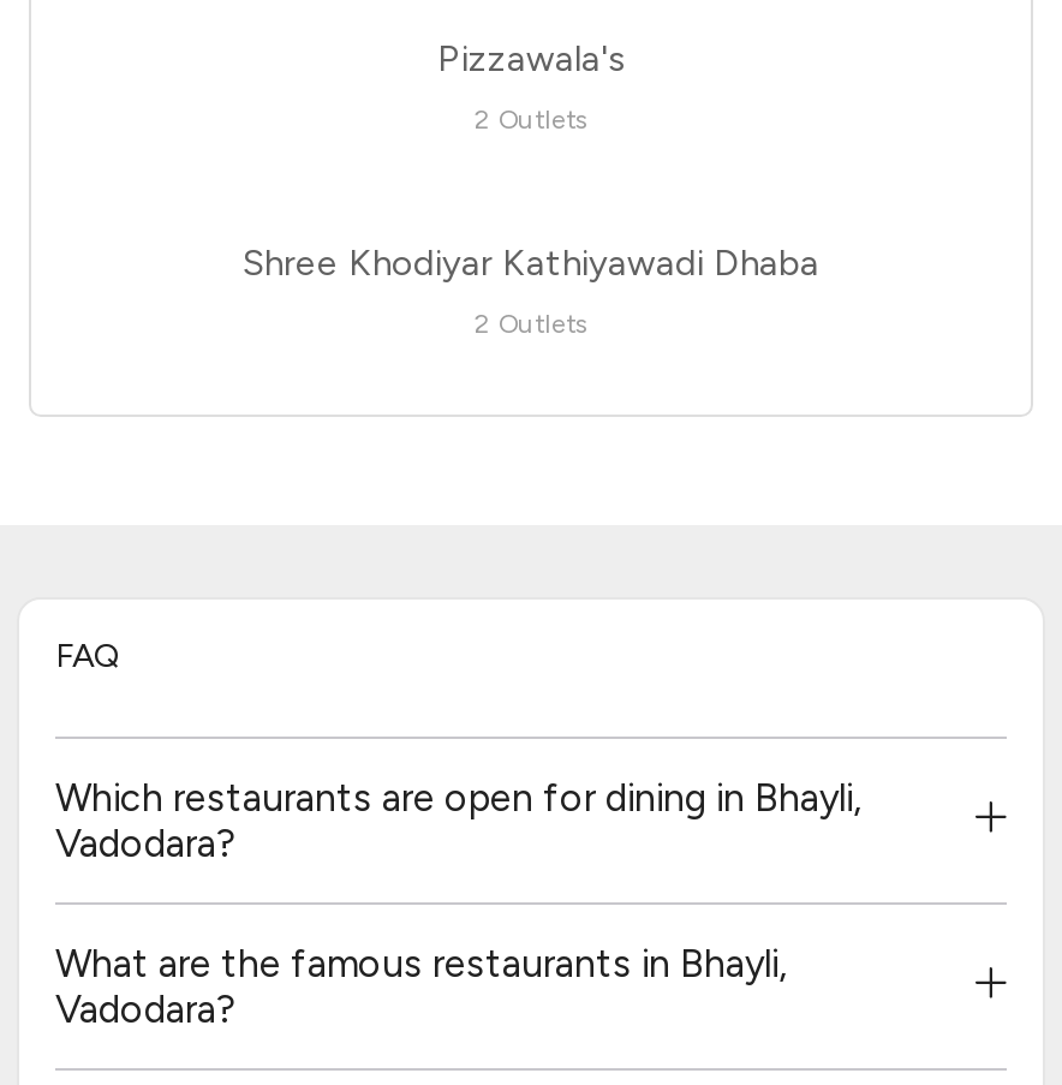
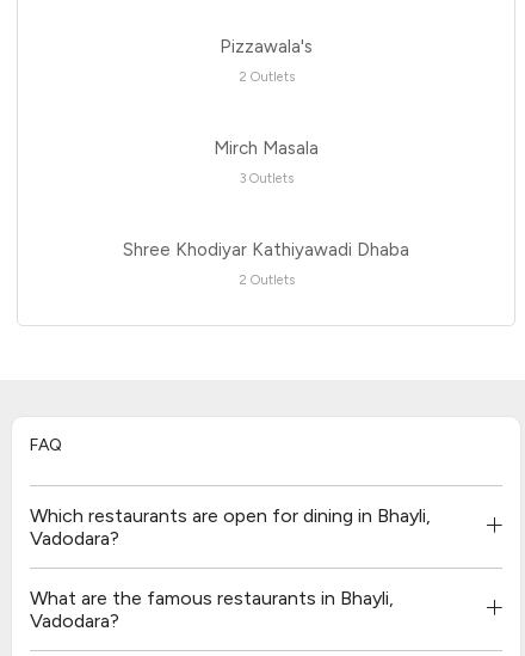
none -> [214,137,319,186] Mirch Masala | 3 Outlets

